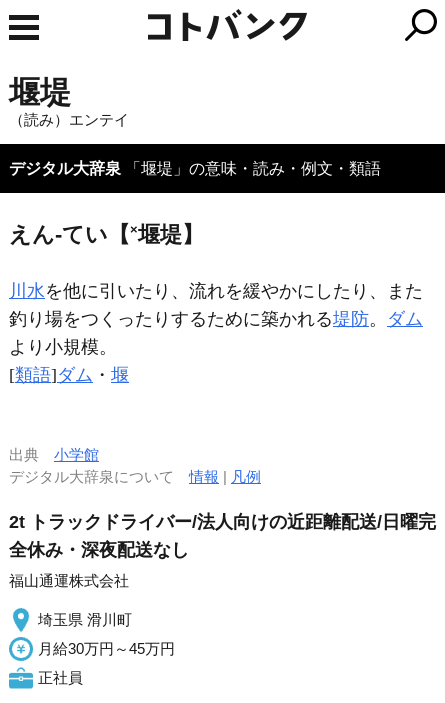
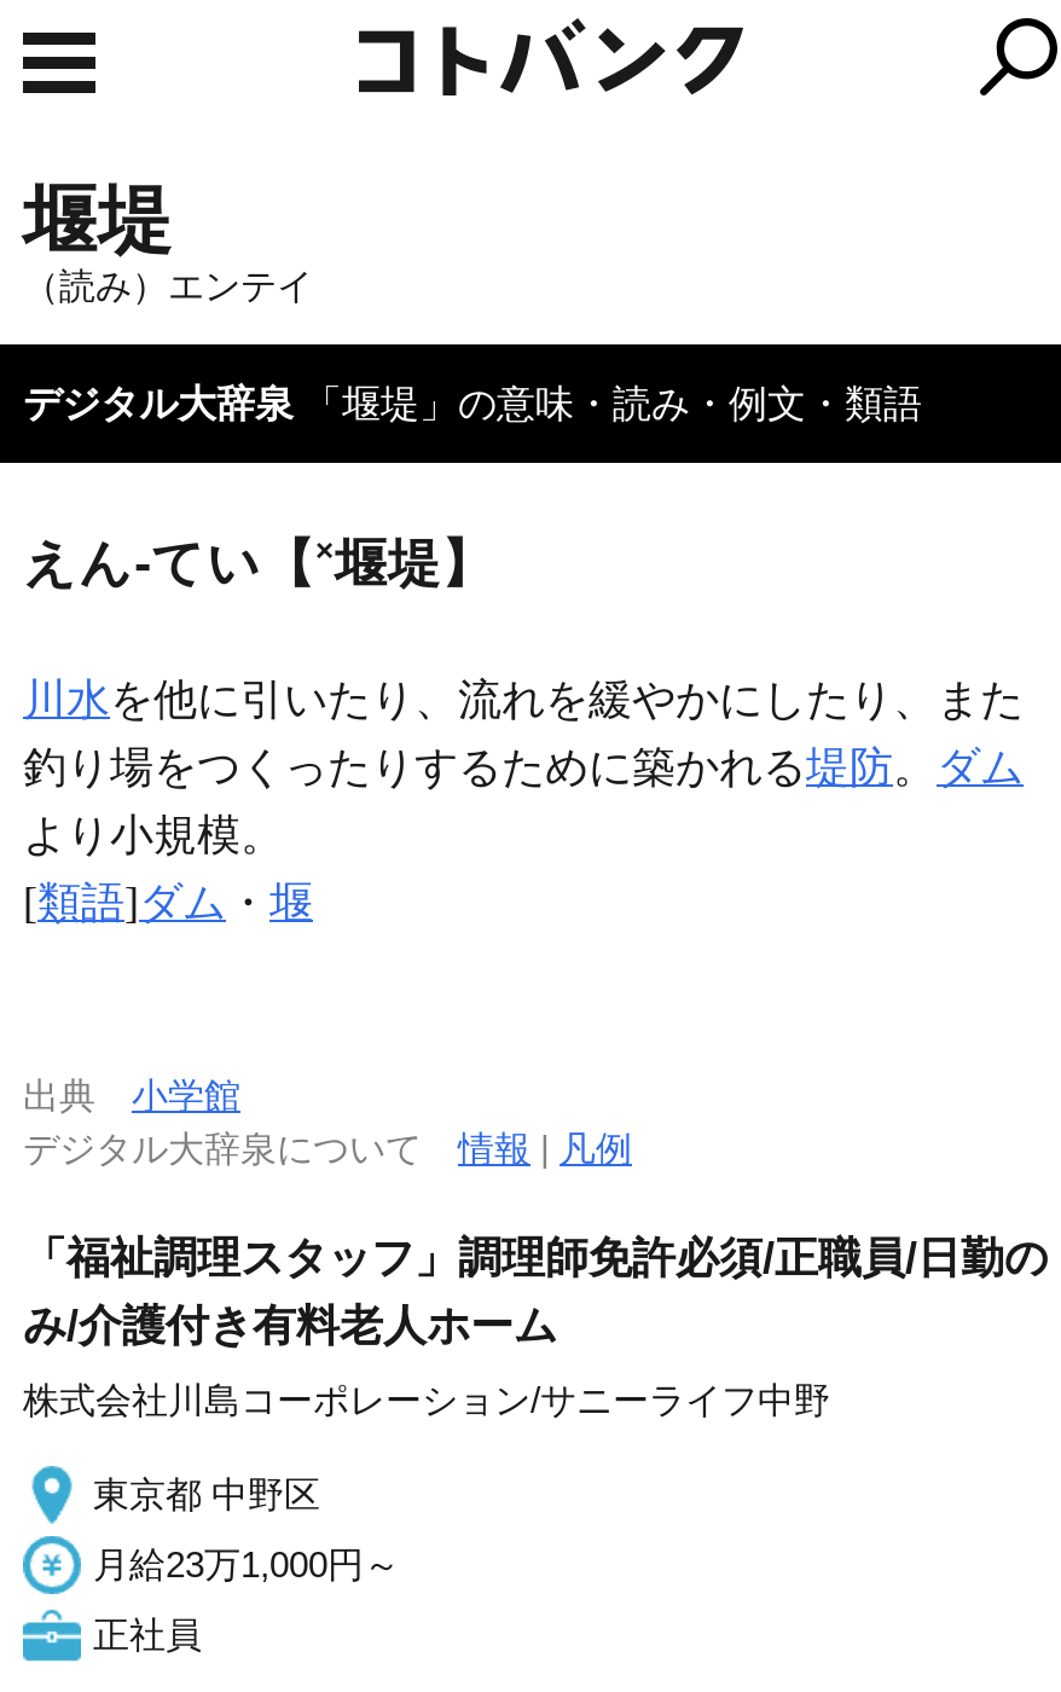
[9,512,436,560] 2t トラックドライバー/法人向けの近距離配送/日曜完 | 全休み・深夜配送なし -> [23,1234,1048,1350] 「福祉調理スタッフ」調理師免許必須/正職員/日勤の | み/介護付き有料老人ホーム
[9,572,129,589] 福山通運株式会社 -> [23,1379,830,1420] 株式会社川島コーポレーション/サニーライフ中野
[38,611,132,628] 埼玉県 滑川町 -> [93,1473,320,1514] 東京都 中野区
[38,640,175,657] 月給30万円～45万円 -> [93,1543,400,1584] 月給23万1,000円～

